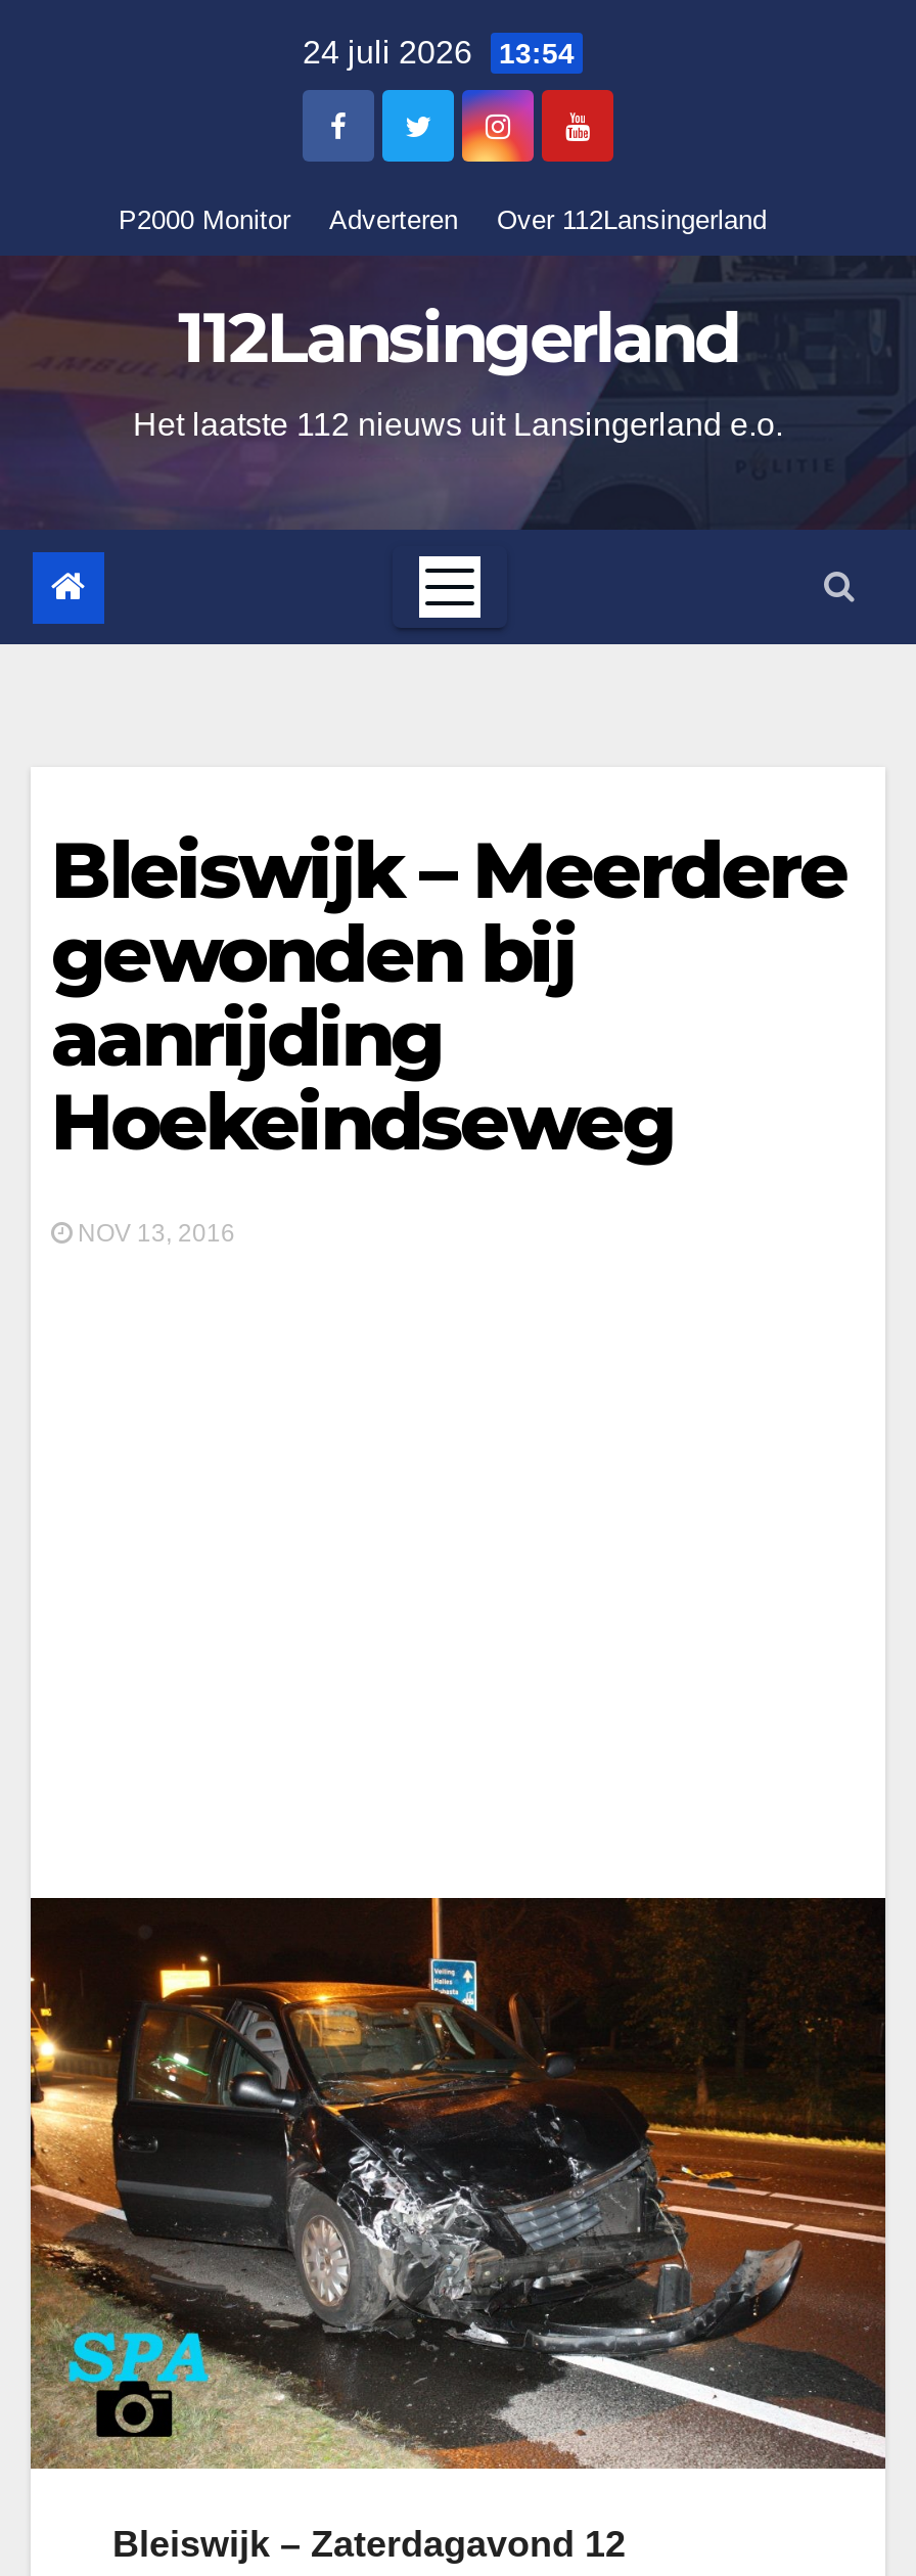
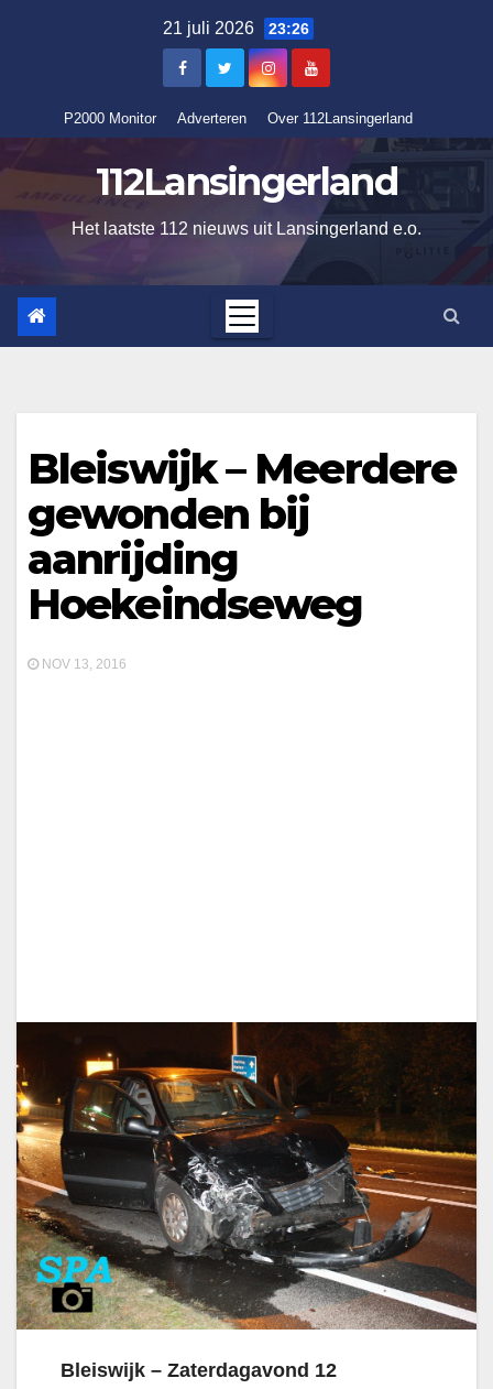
[303,35,575,70] 24 juli 2026 13:54 -> [163,19,309,37] 21 juli 2026 23:26

